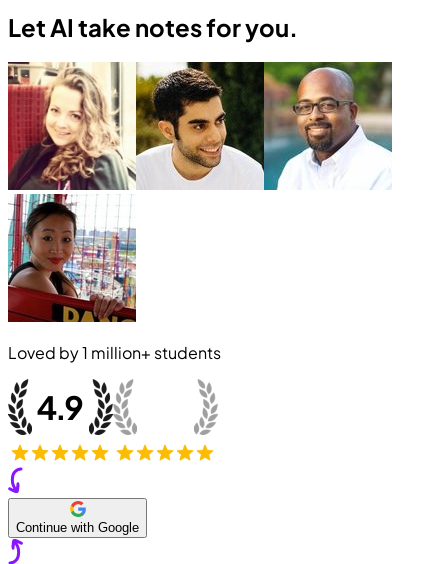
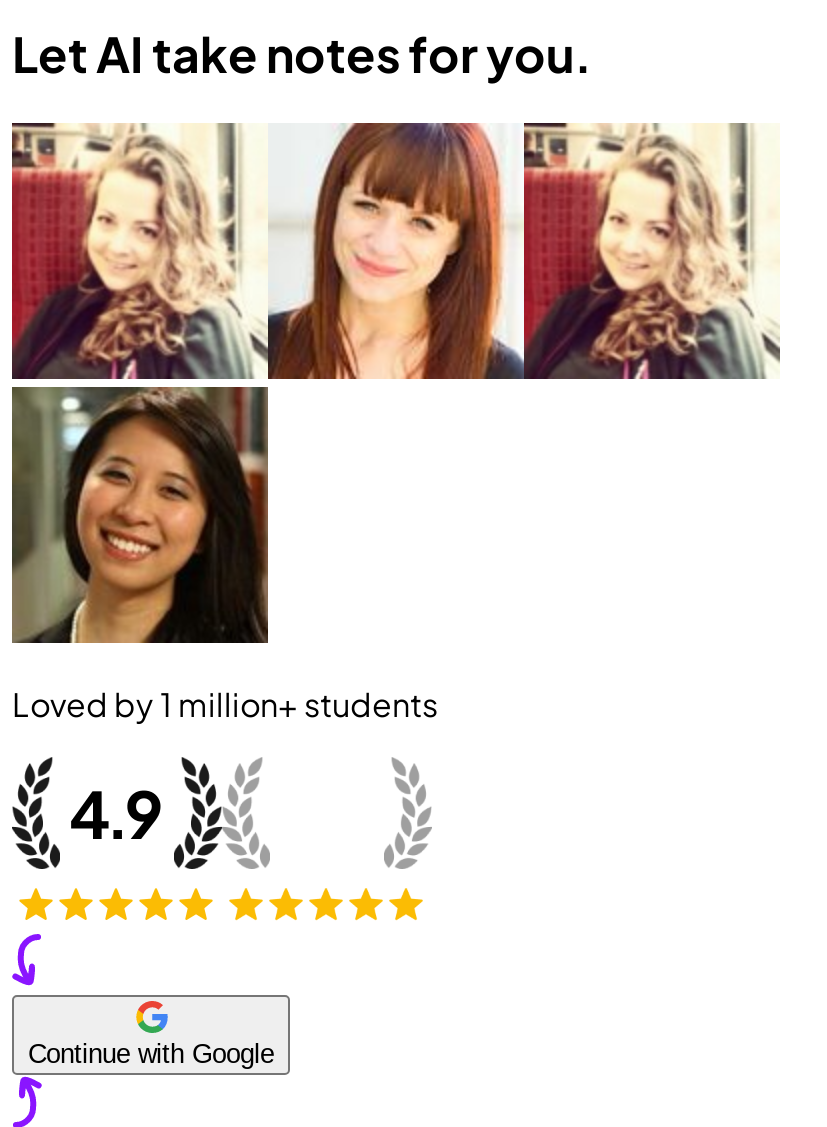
[7,61,393,323] [image] -> [10,121,782,645] [image]

